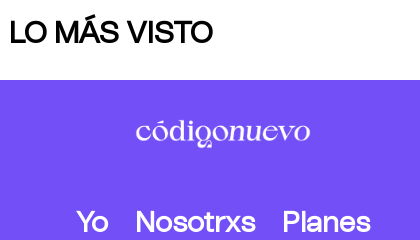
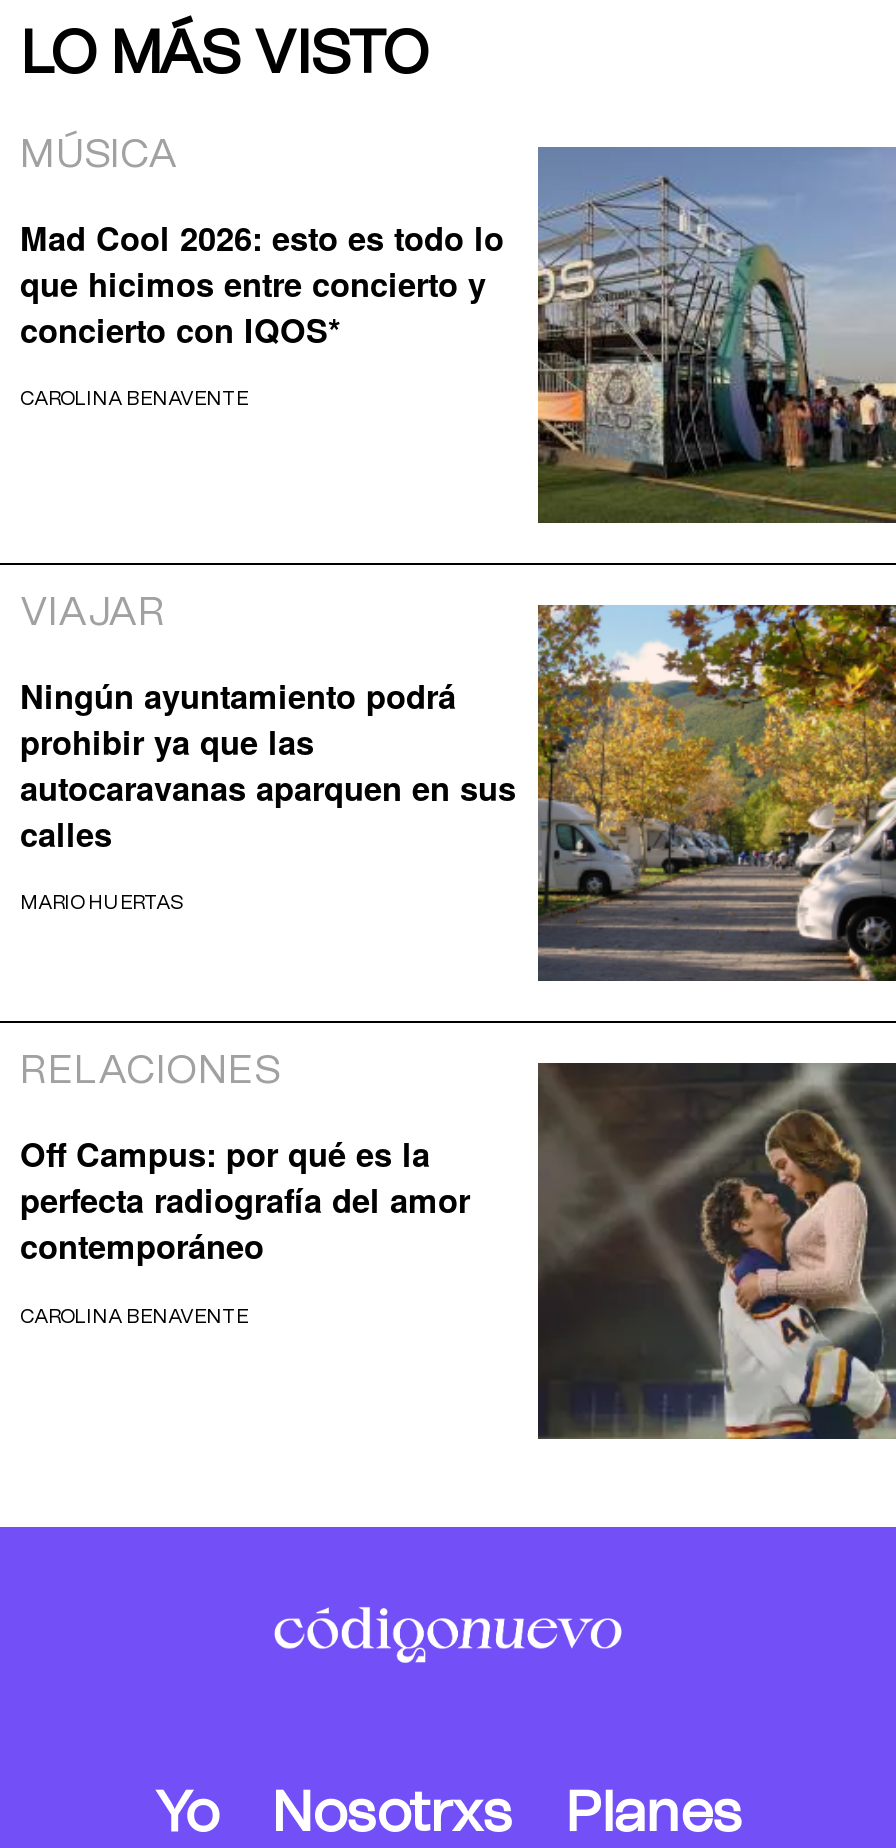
none -> [20,134,890,525] [image] | MÚSICA | Mad Cool 2026: esto es todo lo | que hicimos entre concierto y | concierto con IQOS* | CAROLINA BENAVENTE
none -> [20,592,890,983] [image] | VIAJAR | Ningún ayuntamiento podrá | prohibir ya que las | autocaravanas aparquen en sus | calles | MARIO HUERTAS
none -> [20,1051,890,1441] [image] | RELACIONES | Off Campus: por qué es la | perfecta radiografía del amor | contemporáneo | CAROLINA BENAVENTE

